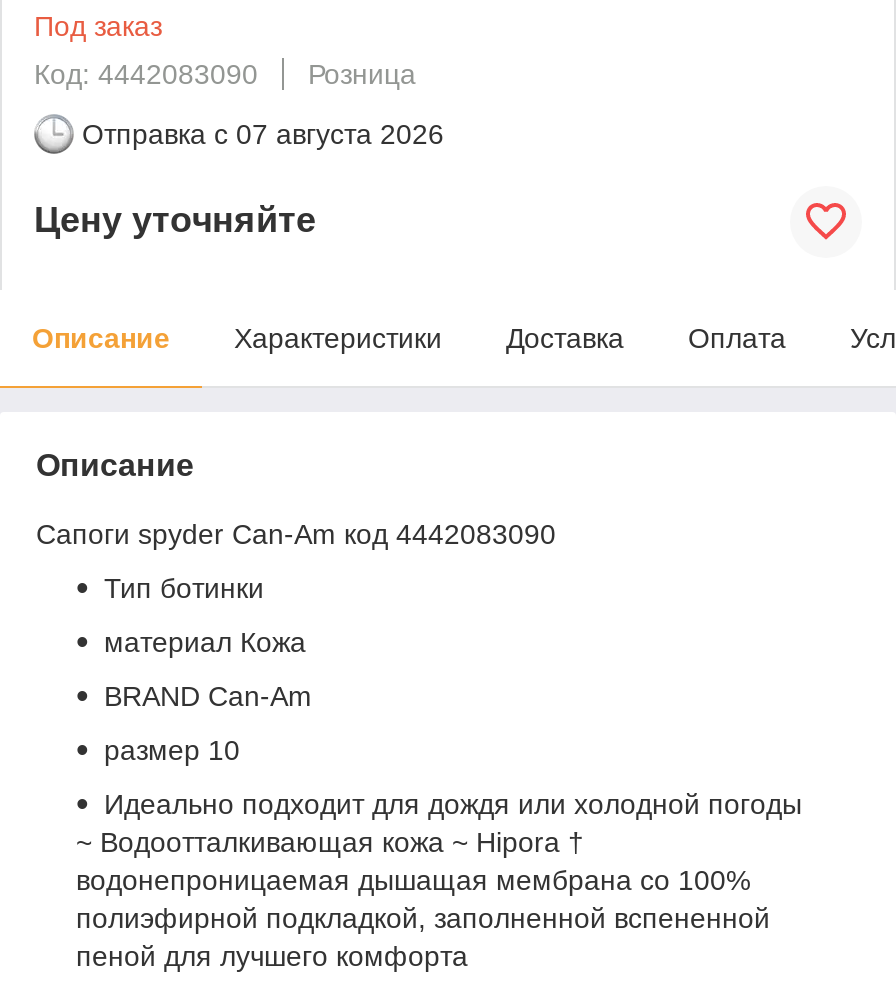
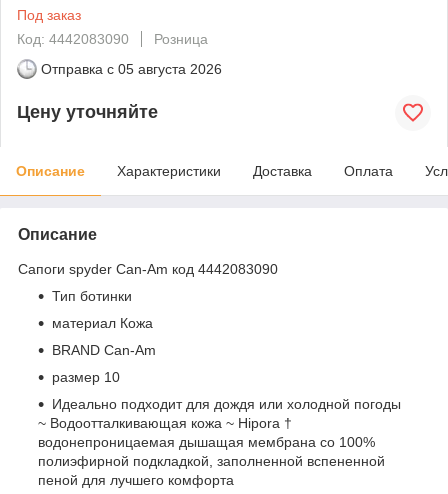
[82,118,444,150] Отправка с 07 августа 2026 -> [41,61,222,77] Отправка с 05 августа 2026

